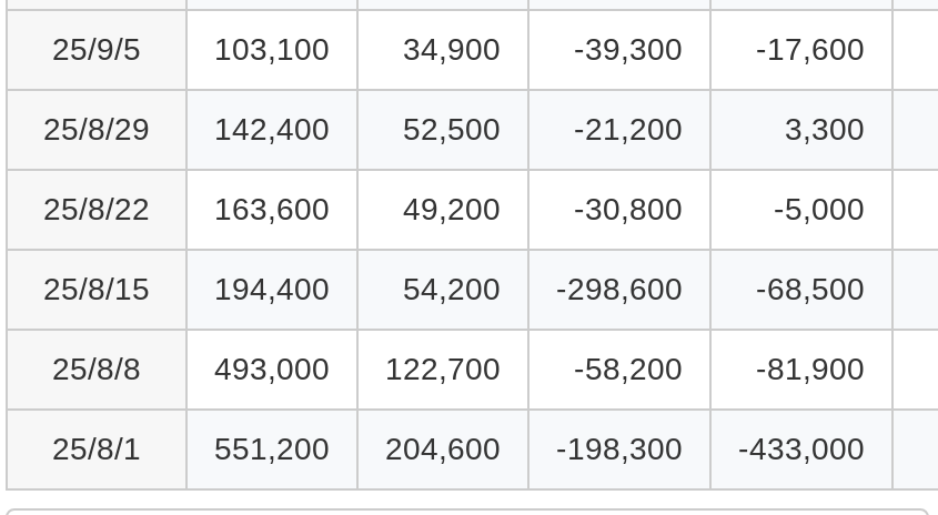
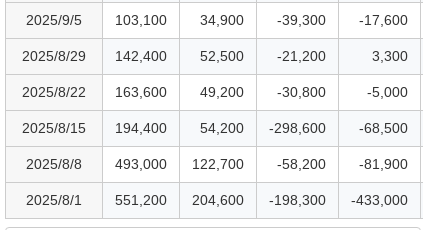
[52,31,141,66] 25/9/5 -> [26,12,82,28] 2025/9/5
[43,111,330,146] 25/8/29 142,400 -> [22,48,167,64] 2025/8/29 142,400
[43,190,330,226] 25/8/22 163,600 -> [22,84,167,100] 2025/8/22 163,600
[43,270,330,306] 25/8/15 194,400 -> [22,120,167,136] 2025/8/15 194,400
[52,350,141,386] 25/8/8 -> [26,156,82,172] 2025/8/8
[52,430,141,466] 25/8/1 -> [26,192,82,208] 2025/8/1

